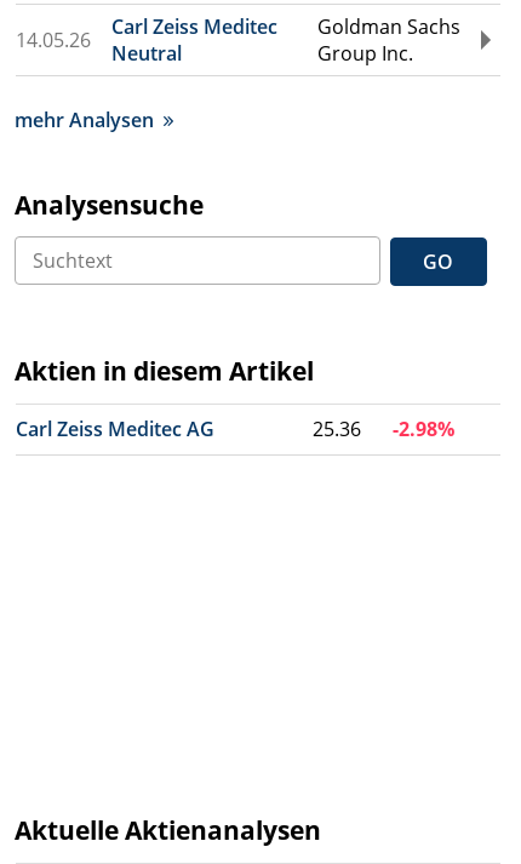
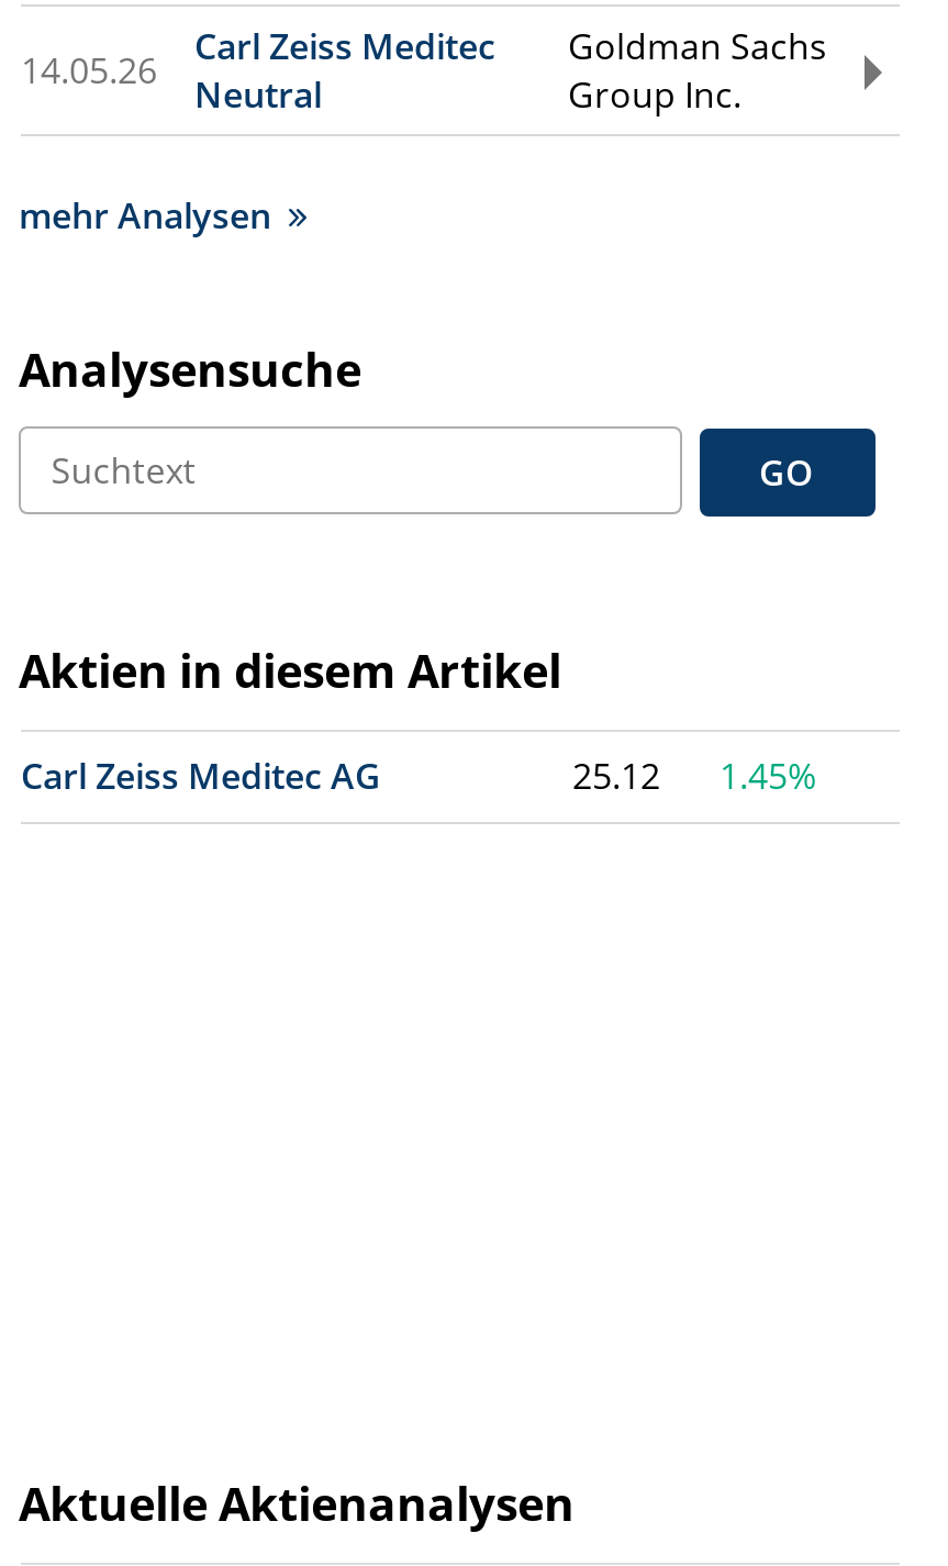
[313,415,361,442] 25.36 -> [572,752,660,801] 25.12
[393,415,454,442] -2.98% -> [720,752,816,801] 1.45%

